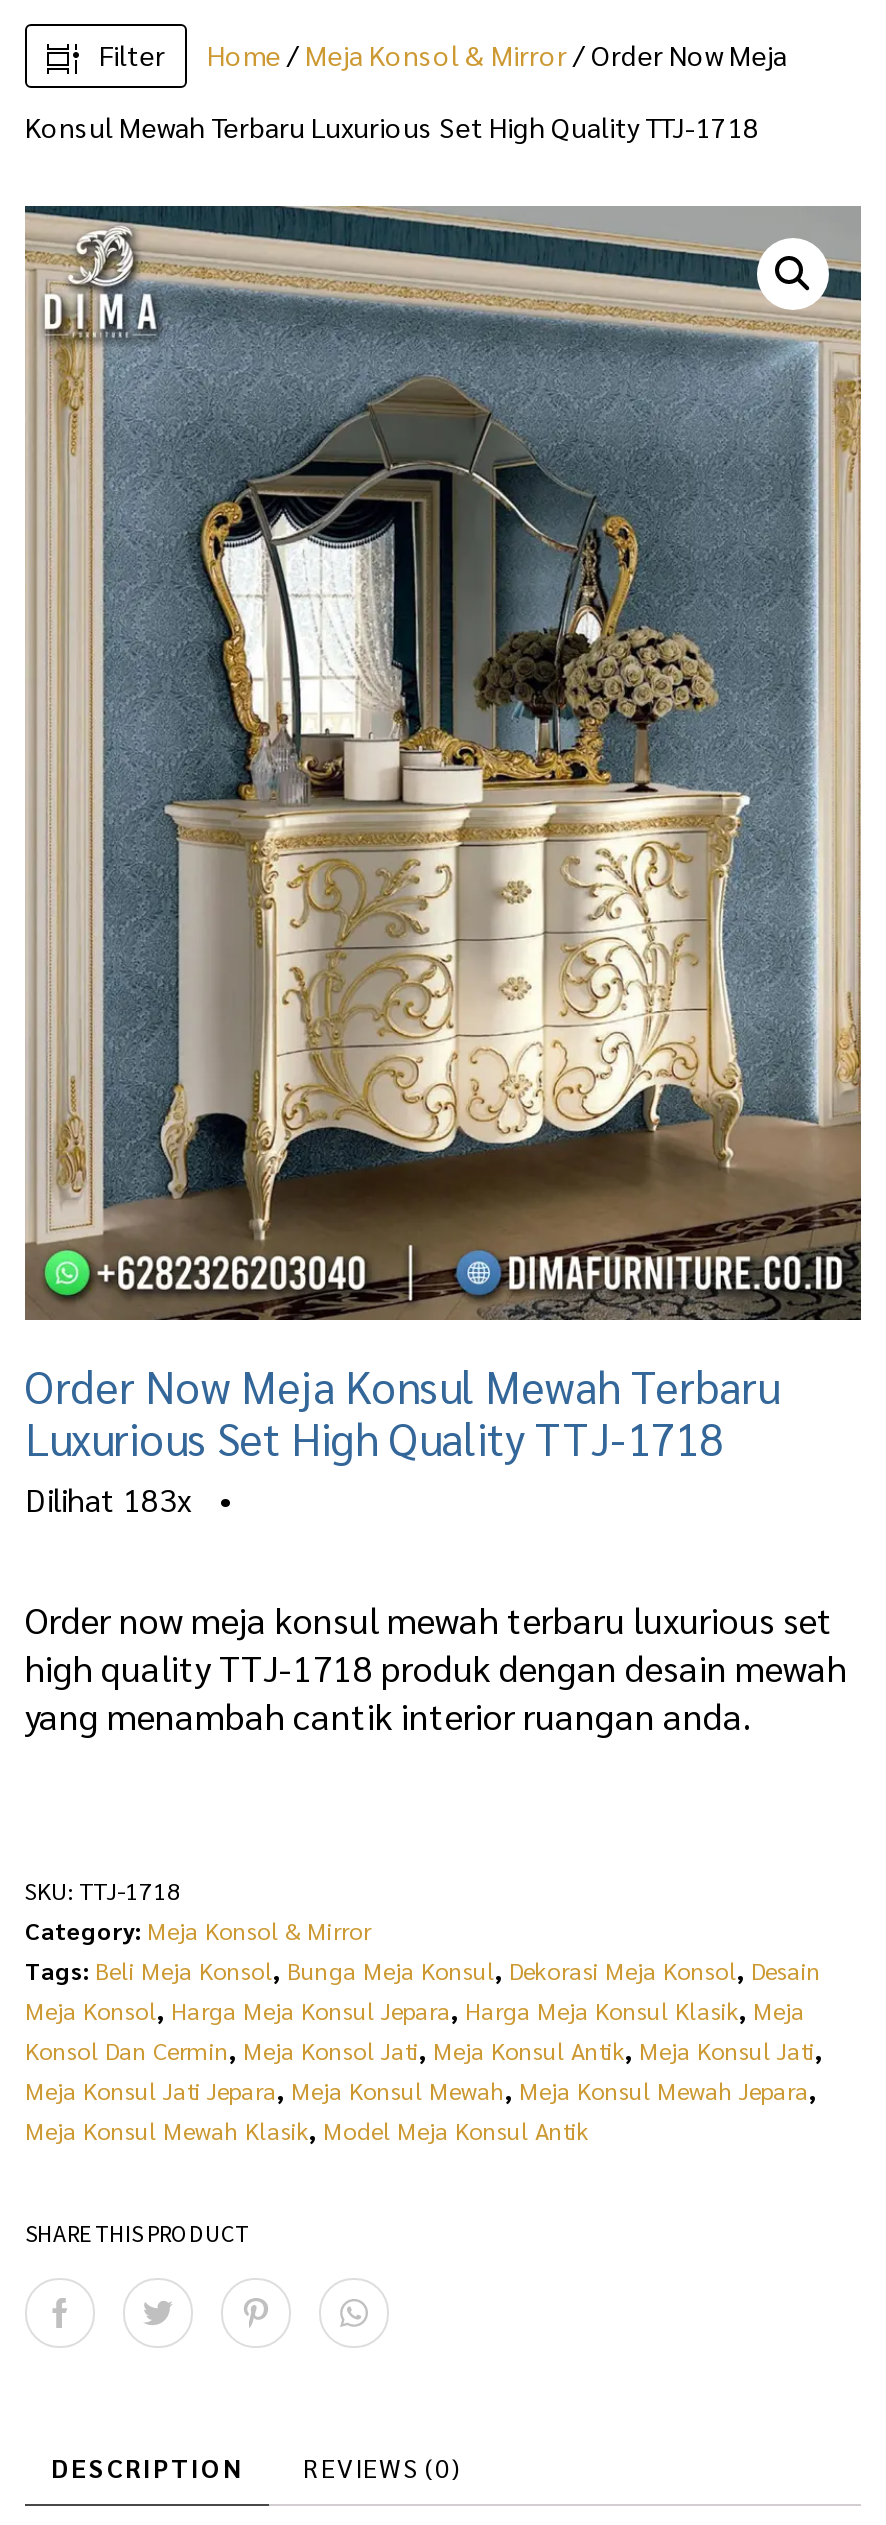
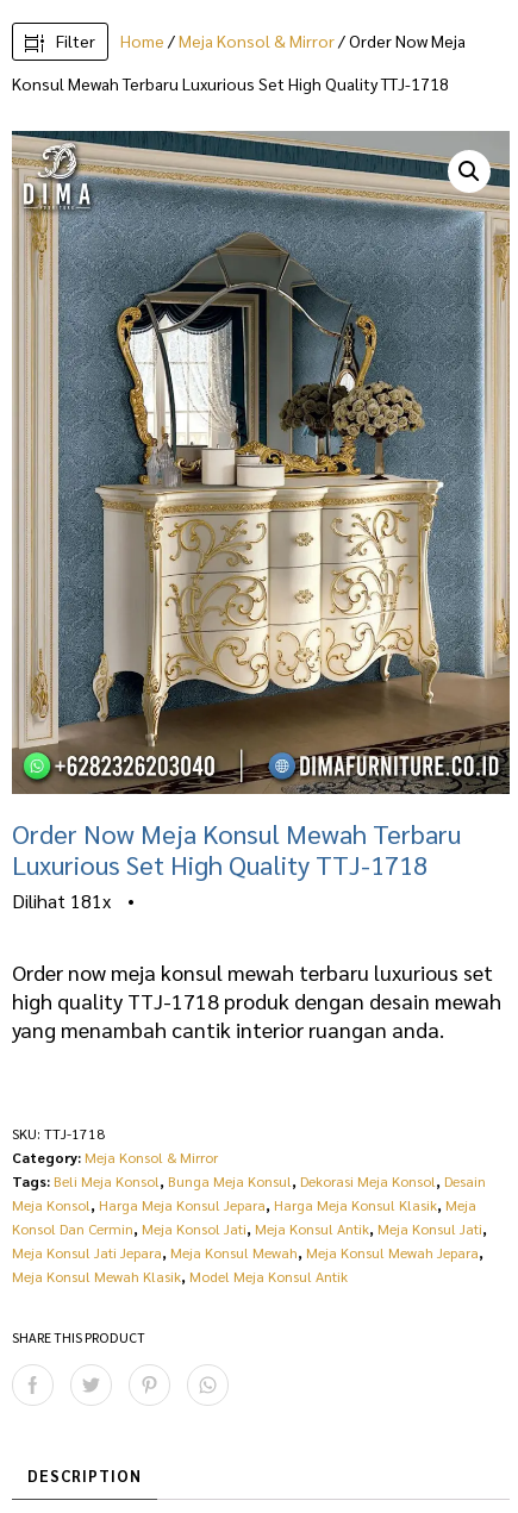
[25,1478,231,1520] Dilihat 183x • -> [12,888,135,913] Dilihat 181x •
[303,2449,463,2483] REVIEWS (0) -> none

